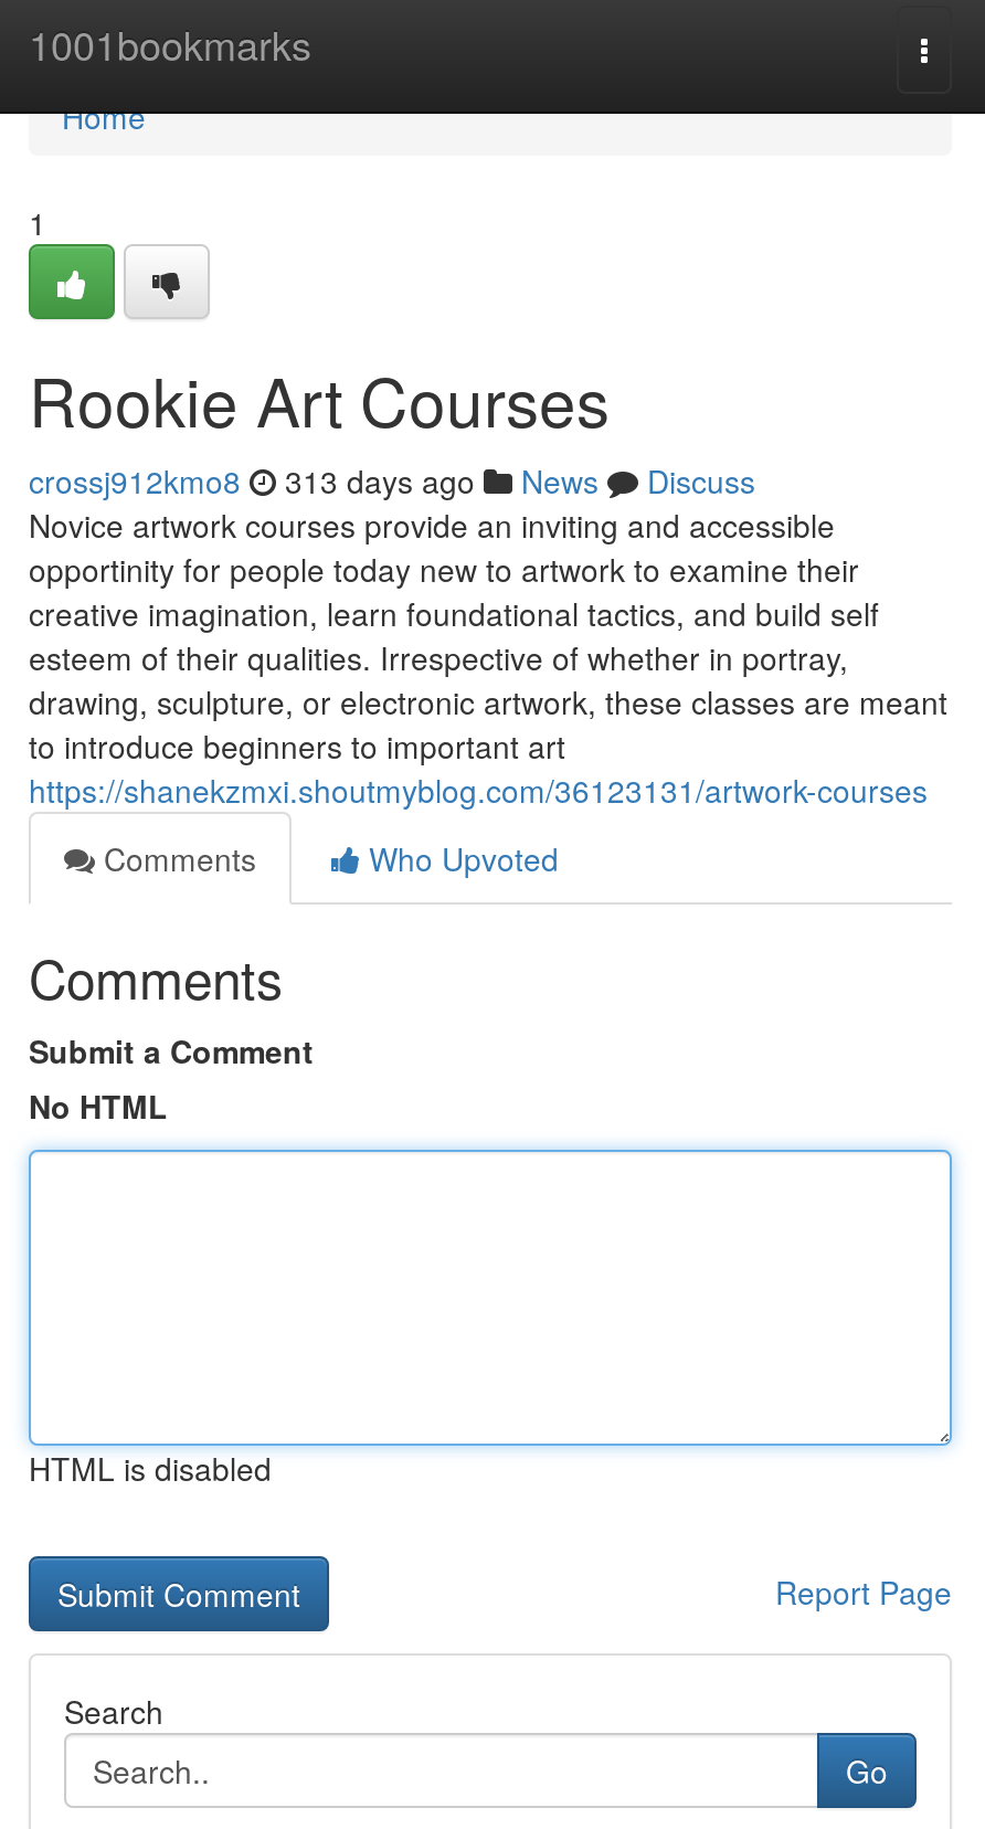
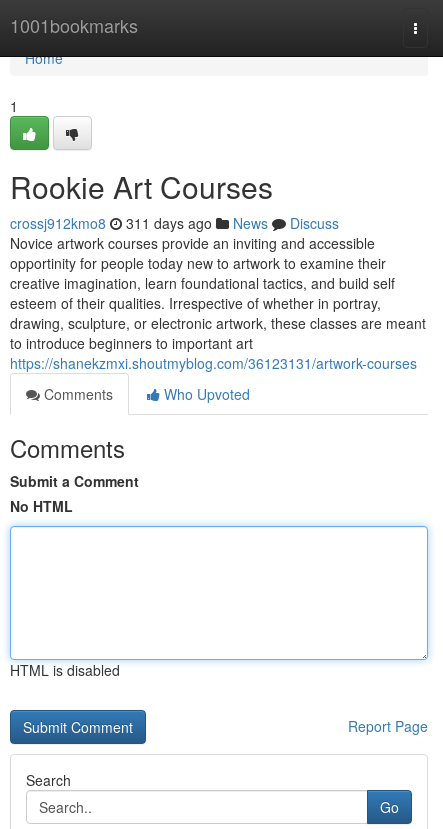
[29,458,755,503] crossj912kmo8 313 days ago News Discuss -> [10,213,339,233] crossj912kmo8 311 days ago News Discuss

